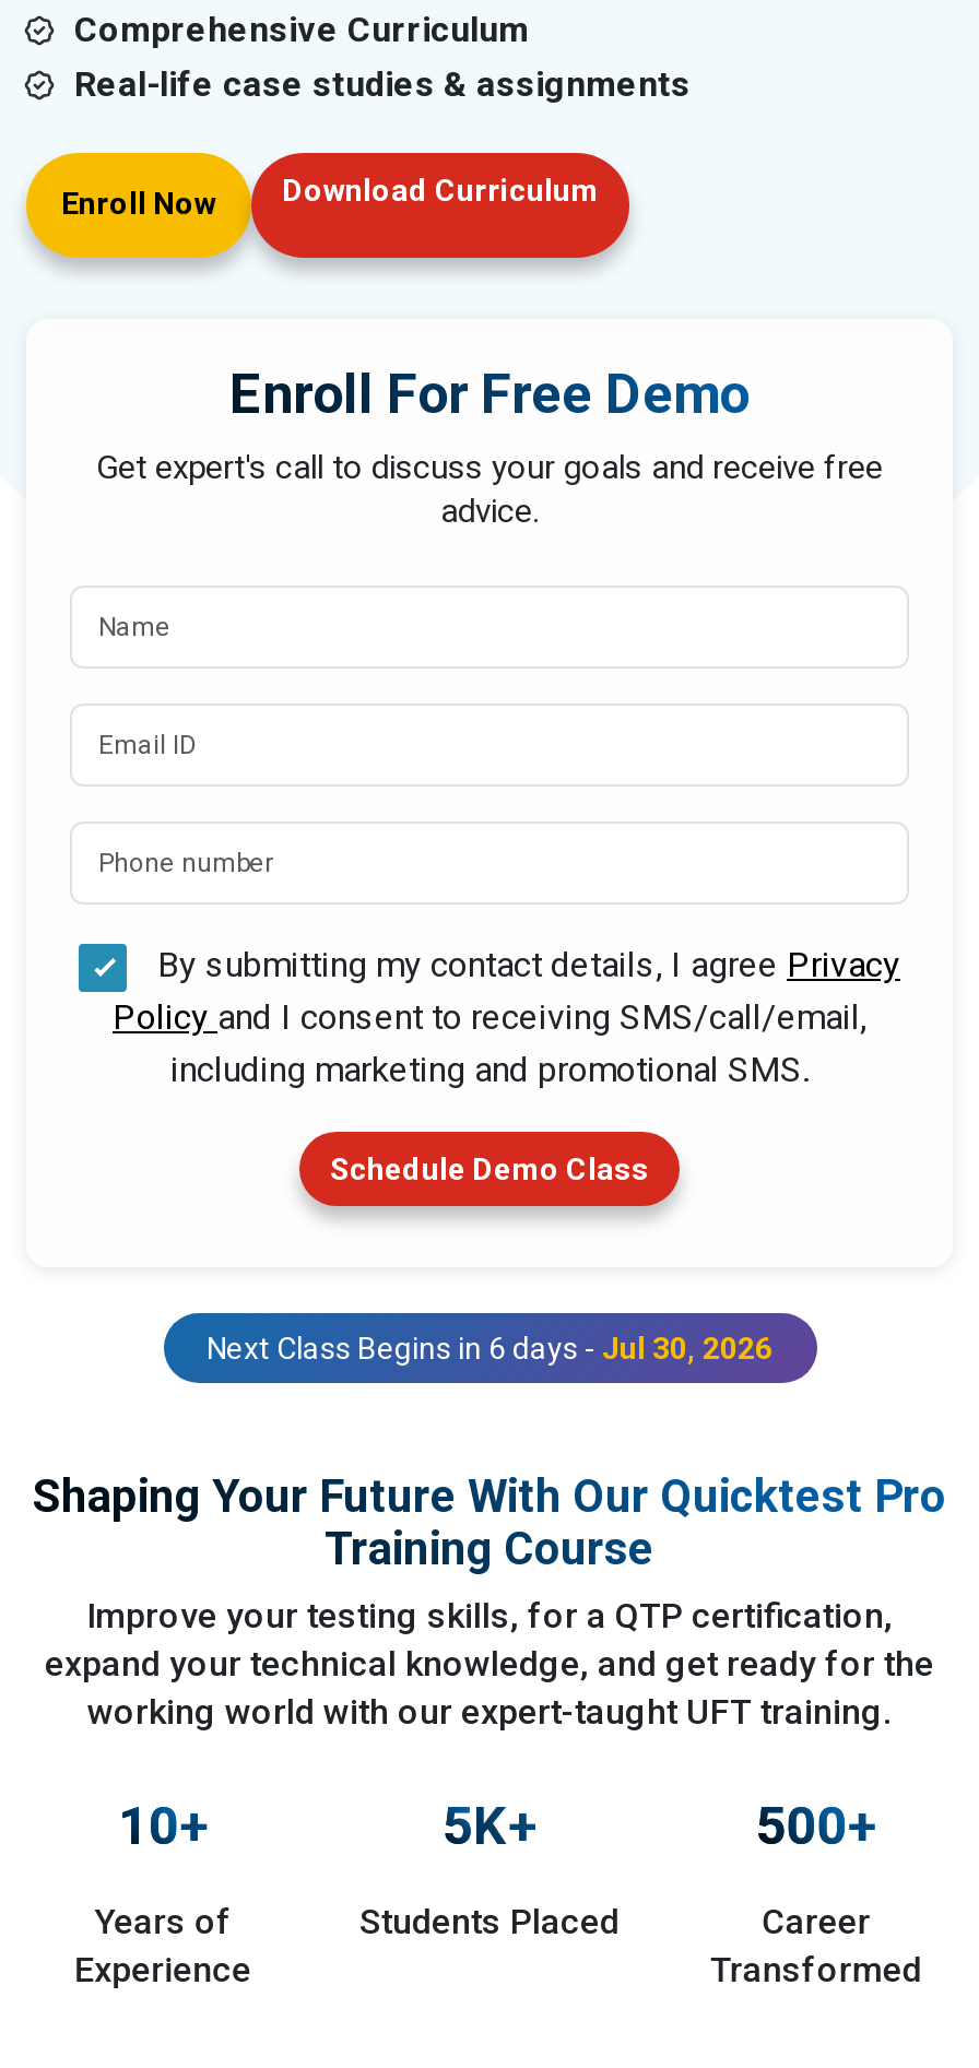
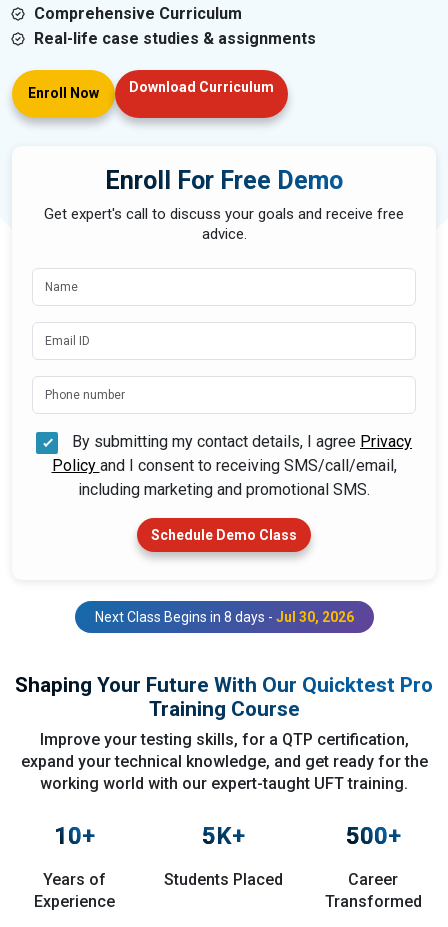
[207,1331,772,1366] Next Class Begins in 6 days - Jul 30, 2026 -> [94,609,353,625] Next Class Begins in 8 days - Jul 30, 2026

